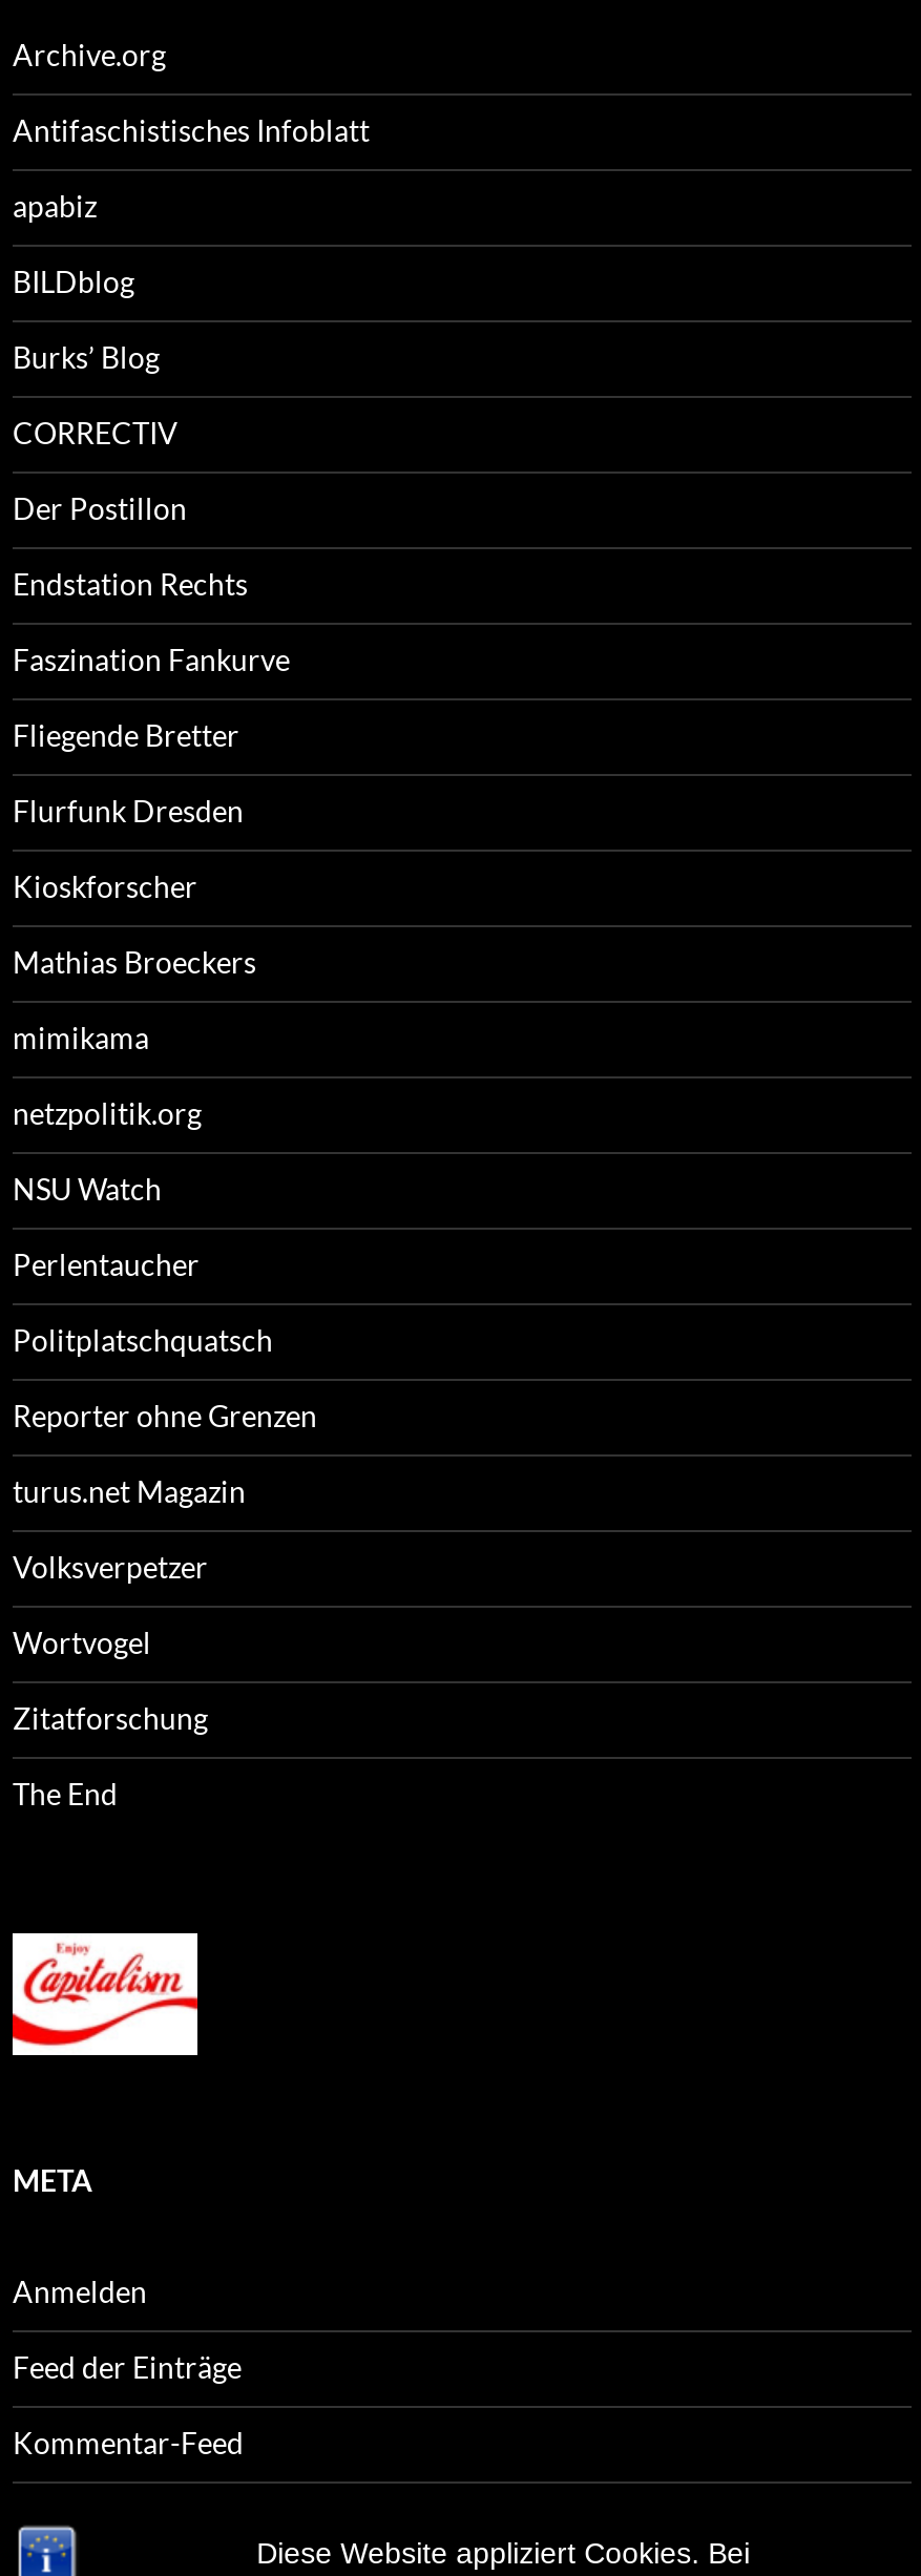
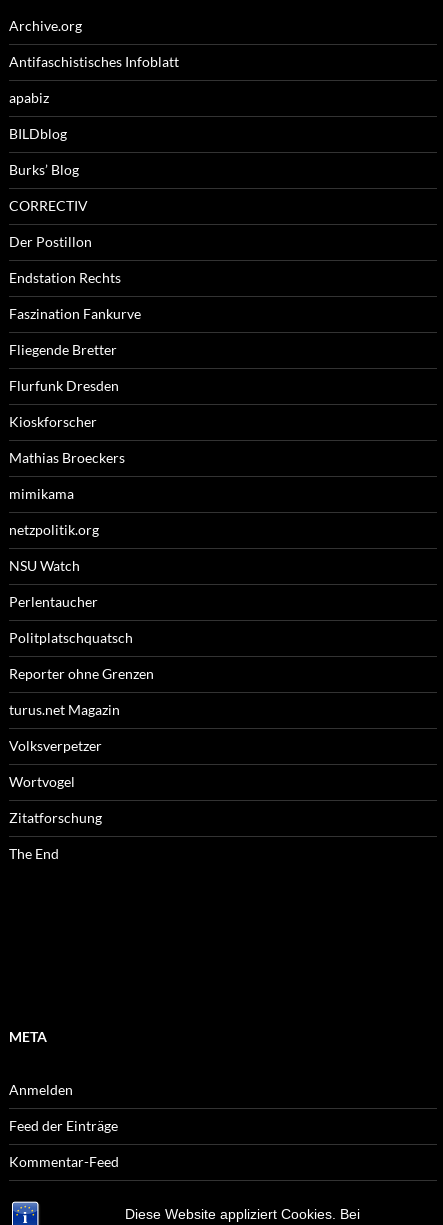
[11,1931,200,2057] [image] -> none

